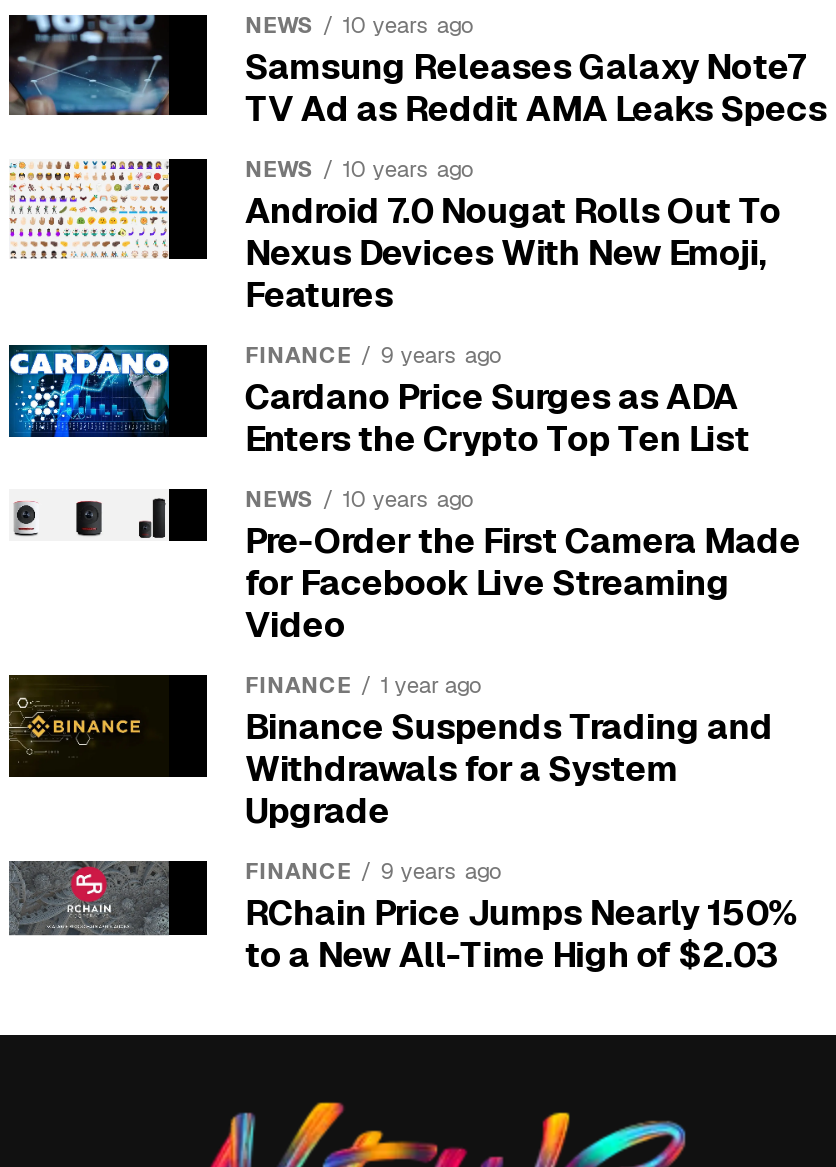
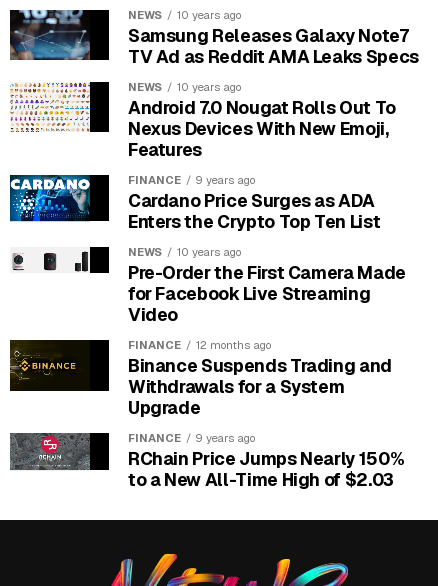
[245,671,479,699] FINANCE 1 year ago -> [128,338,271,352] FINANCE 12 months ago

